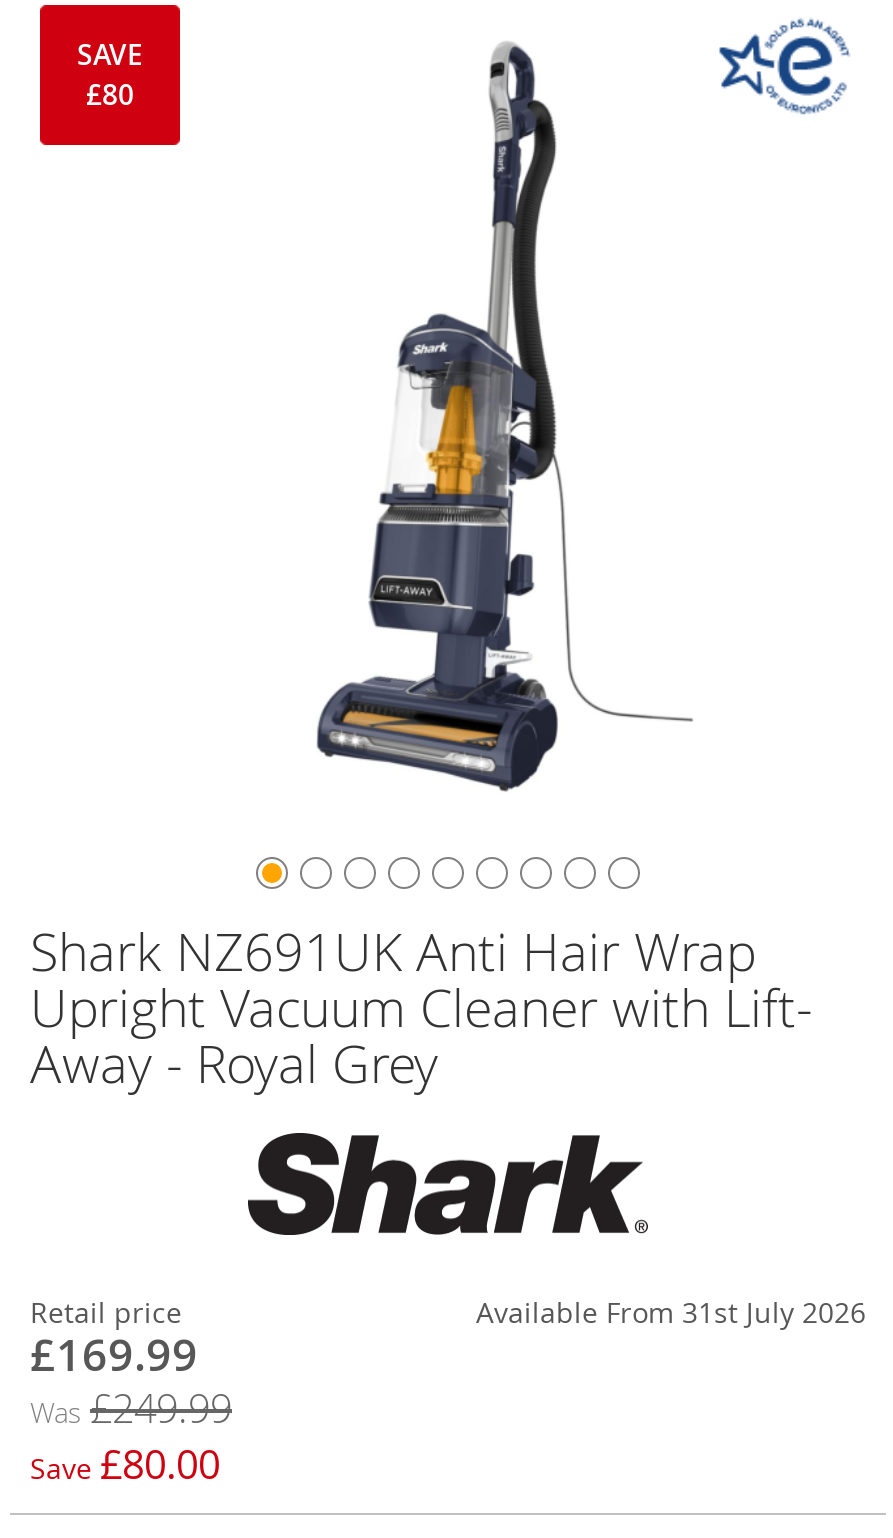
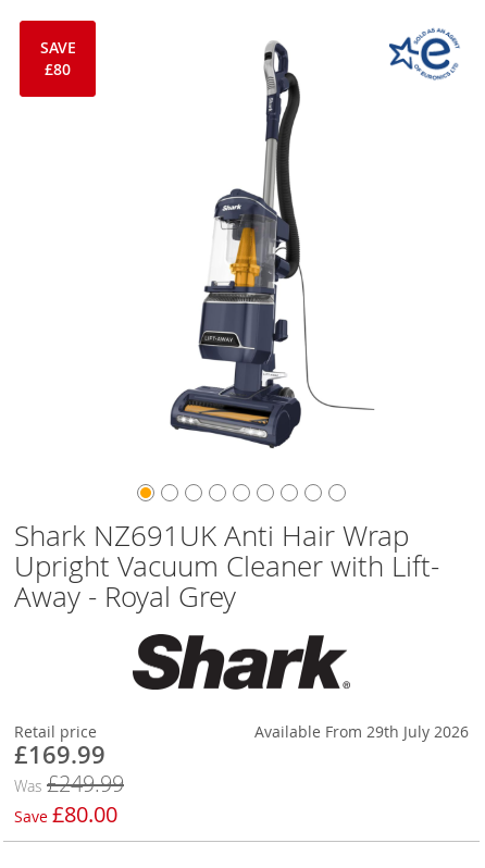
[476,1292,866,1330] Available From 31st July 2026 -> [254,721,469,741] Available From 29th July 2026

